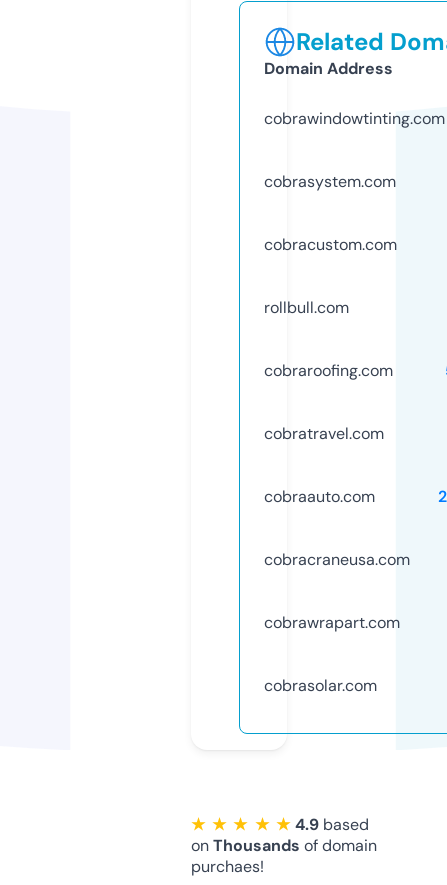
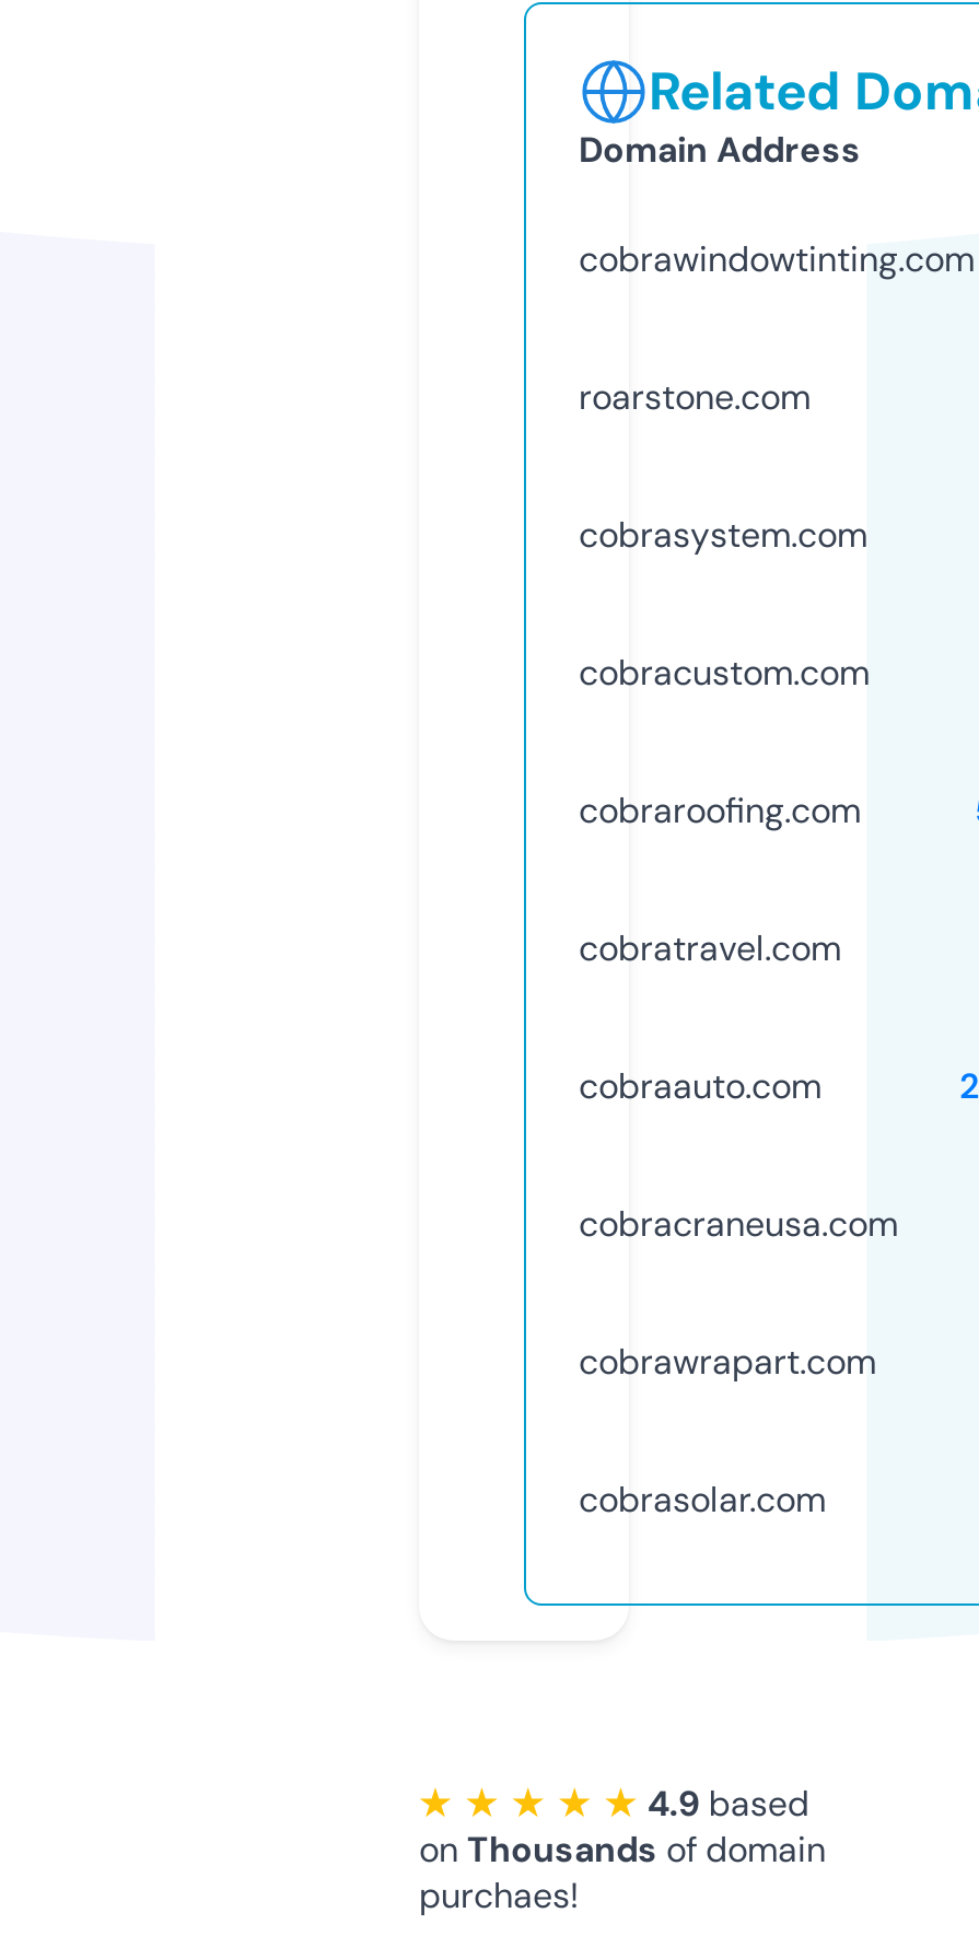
none -> [579,374,811,420] roarstone.com
moved [264,171,397,255] -> [579,511,870,695]: cobrasystem.com | cobracustom.com
[264,297,349,318] rollbull.com -> none

